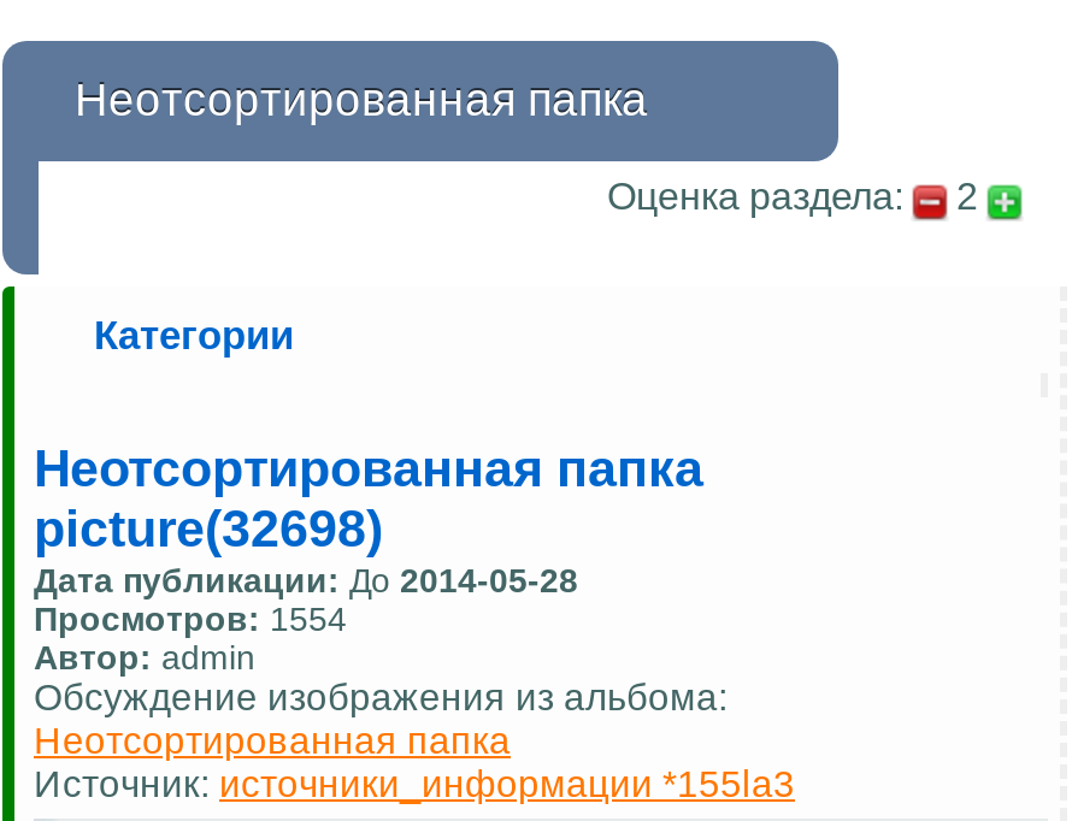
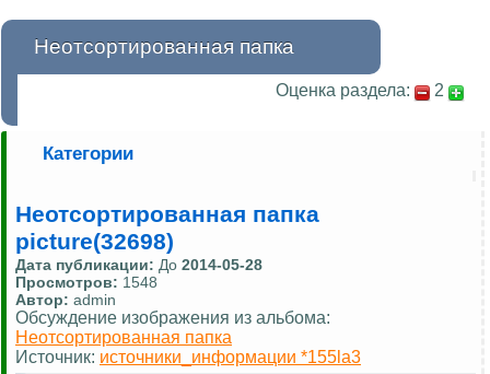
[34,600,347,639] Просмотров: 1554 -> [15,274,157,291] Просмотров: 1548

